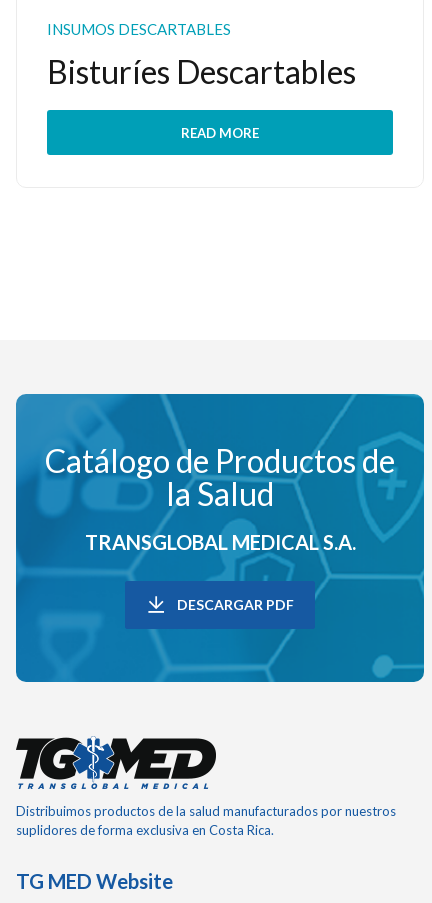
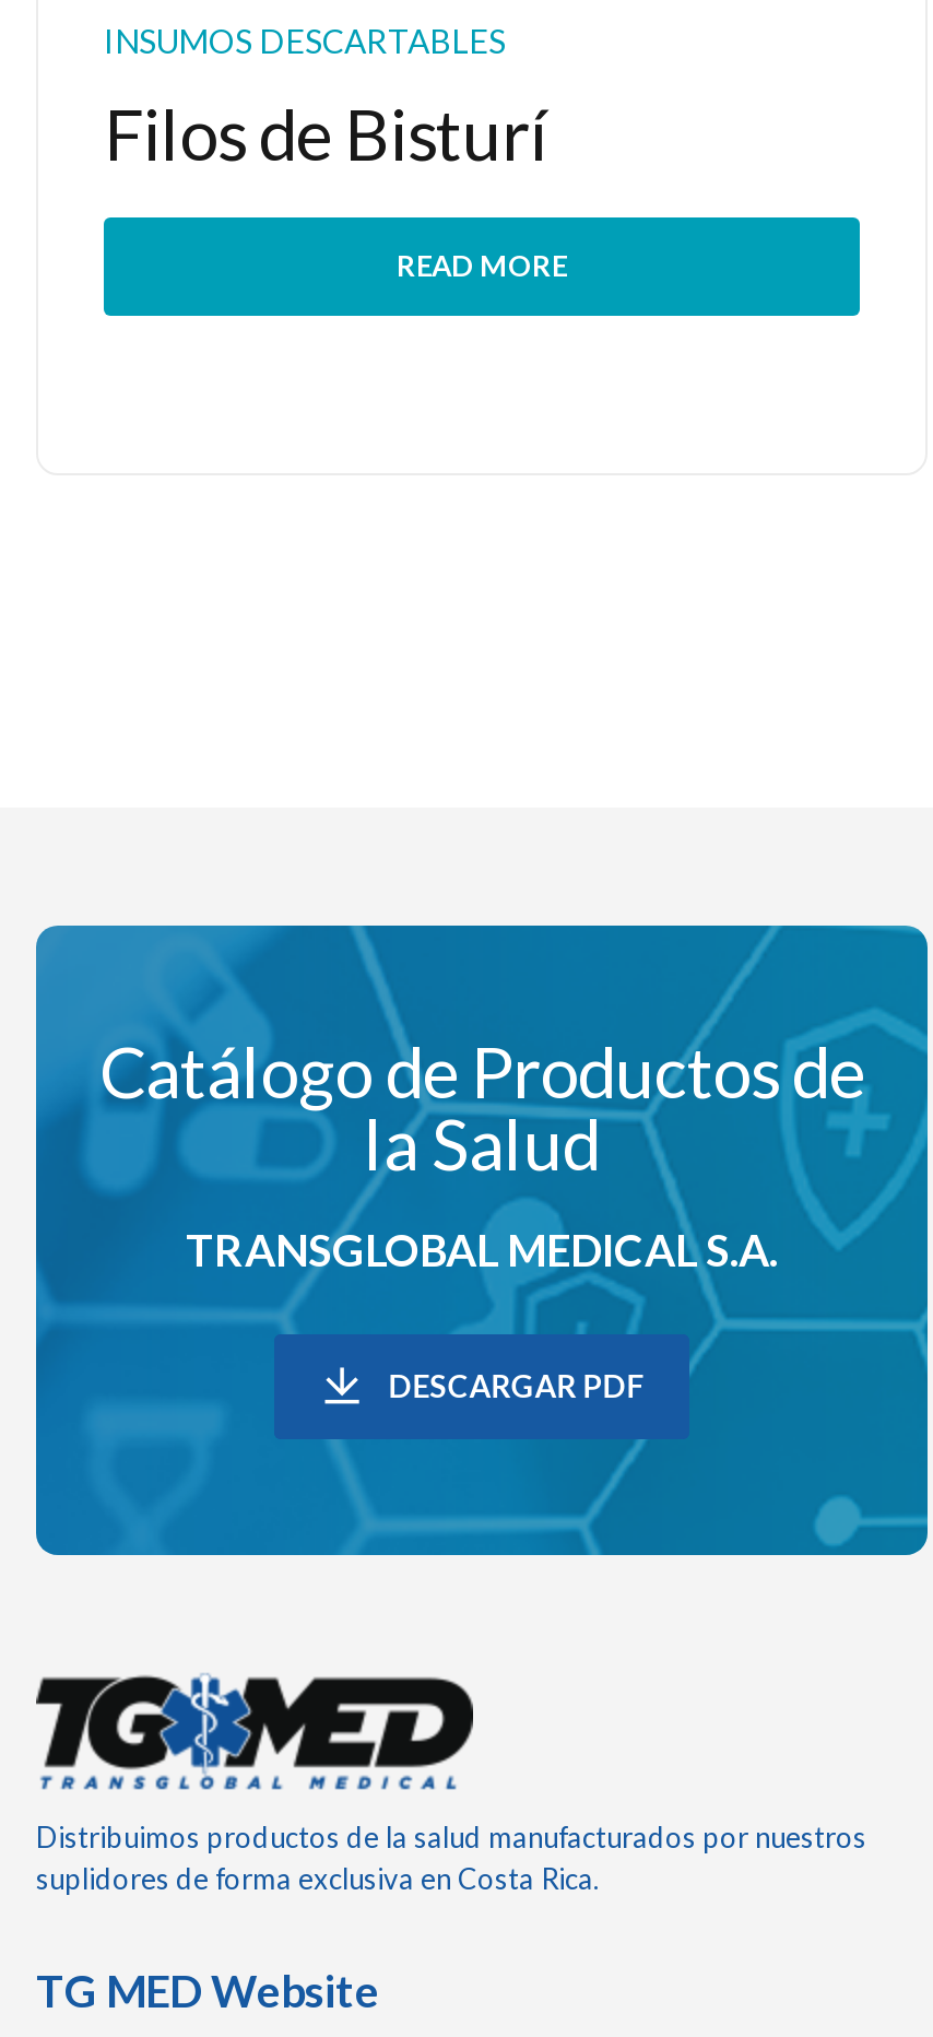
[47,52,356,91] Bisturíes Descartables -> [104,91,550,177] Filos de Bisturí

